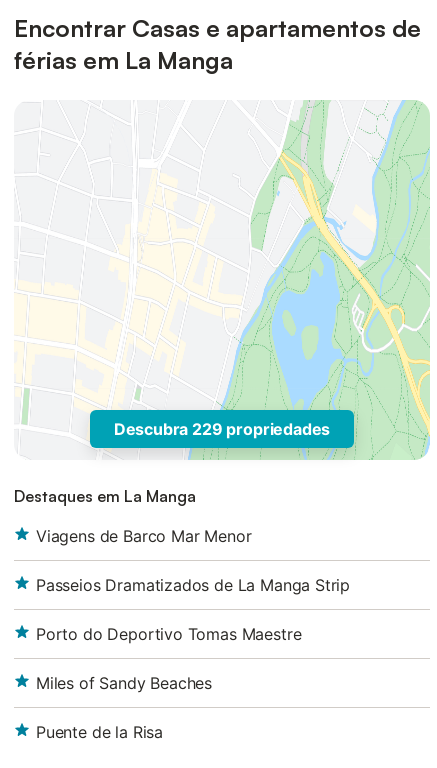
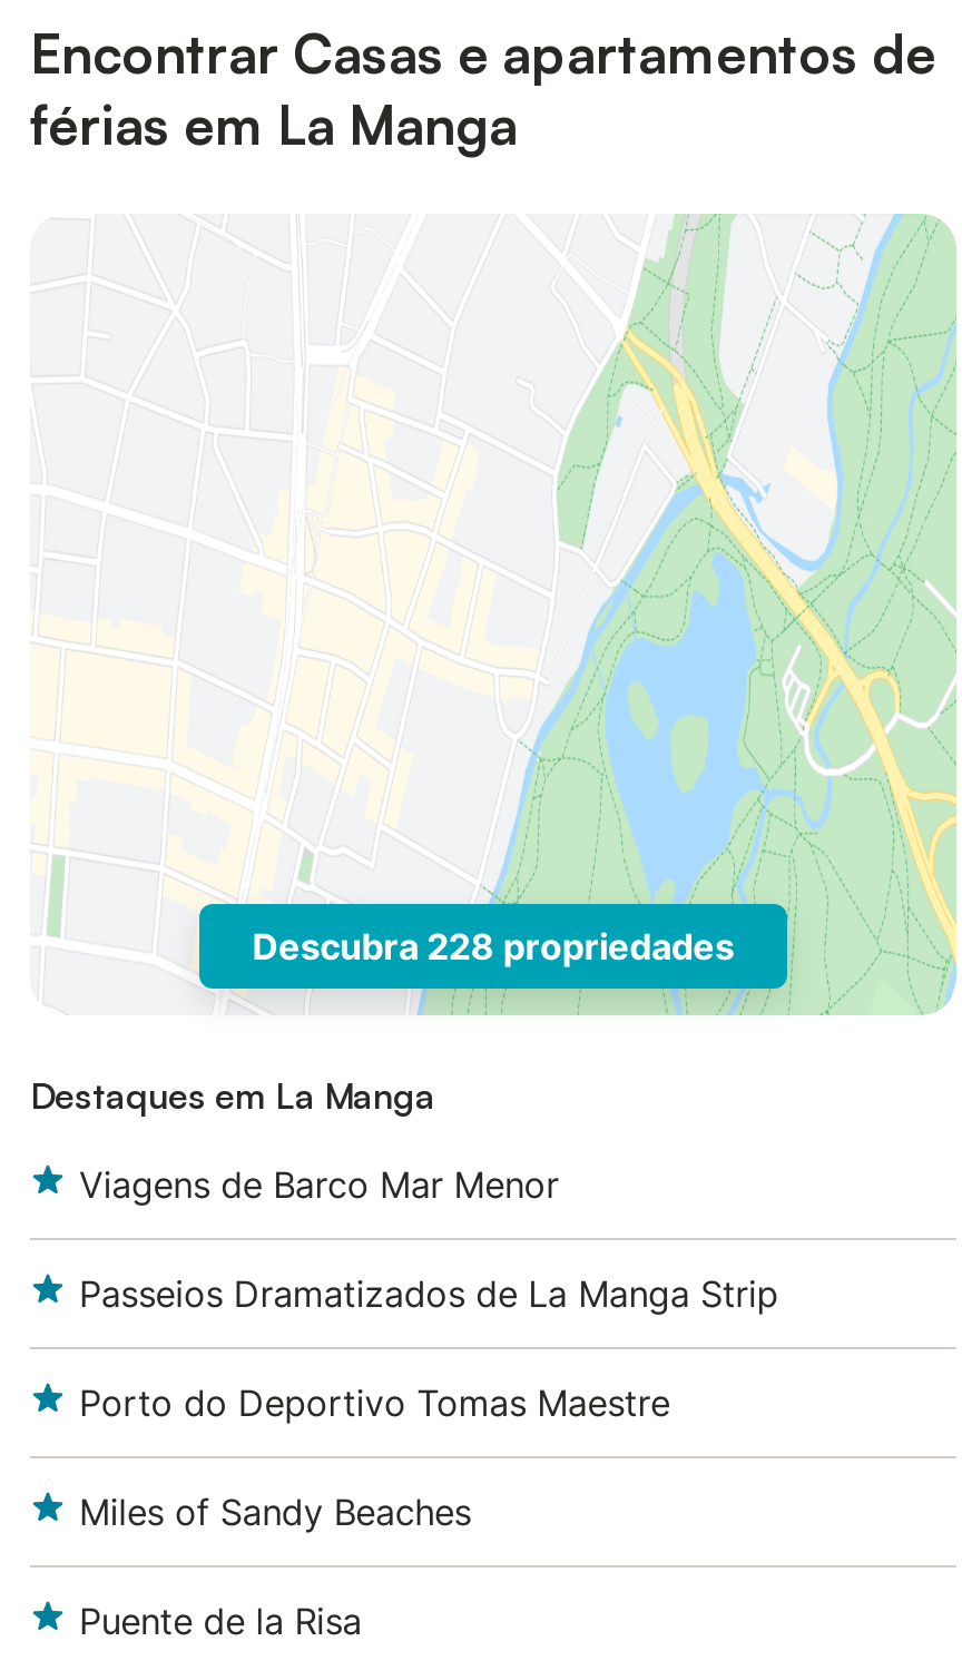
[114,419,330,439] Descubra 229 propriedades -> [252,924,734,969] Descubra 228 propriedades

